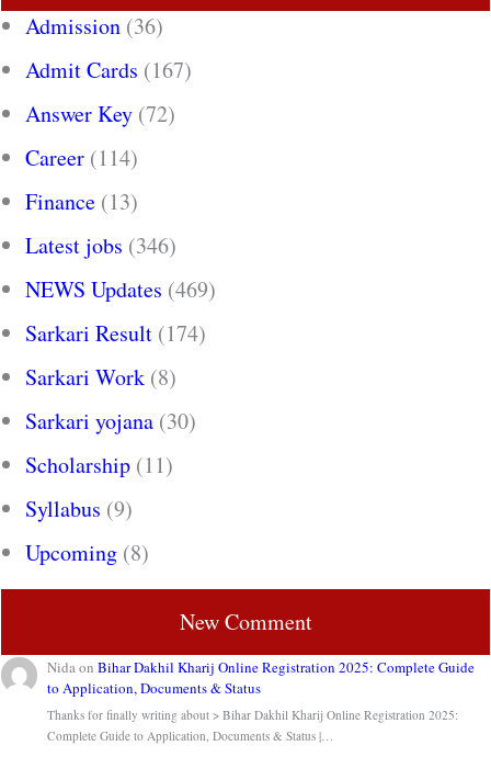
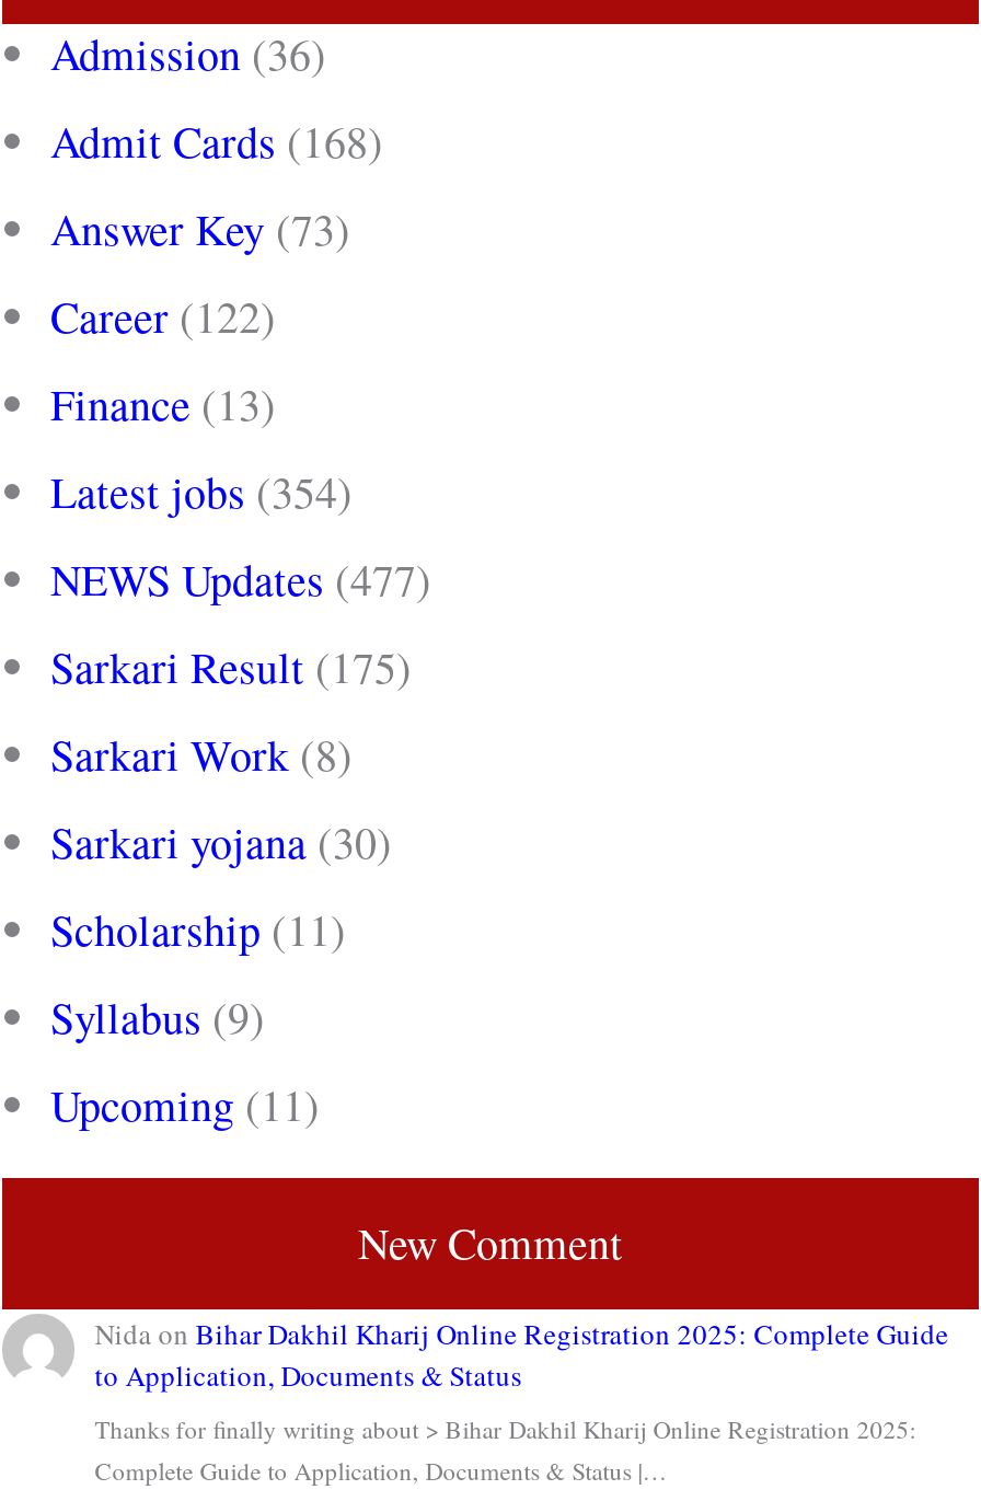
[25,55,192,85] Admit Cards (167) -> [50,113,383,172] Admit Cards (168)
[25,99,175,129] Answer Key (72) -> [50,200,350,259] Answer Key (73)
[25,143,138,173] Career (114) -> [50,288,276,347] Career (122)
[25,231,176,260] Latest jobs (346) -> [50,463,353,522] Latest jobs (354)
[25,275,216,304] NEWS Updates (469) -> [50,550,431,610] NEWS Updates (477)
[25,319,206,348] Sarkari Result (174) -> [50,638,412,697] Sarkari Result (175)
[25,538,149,568] Upcoming (8) -> [50,1076,320,1135] Upcoming (11)

